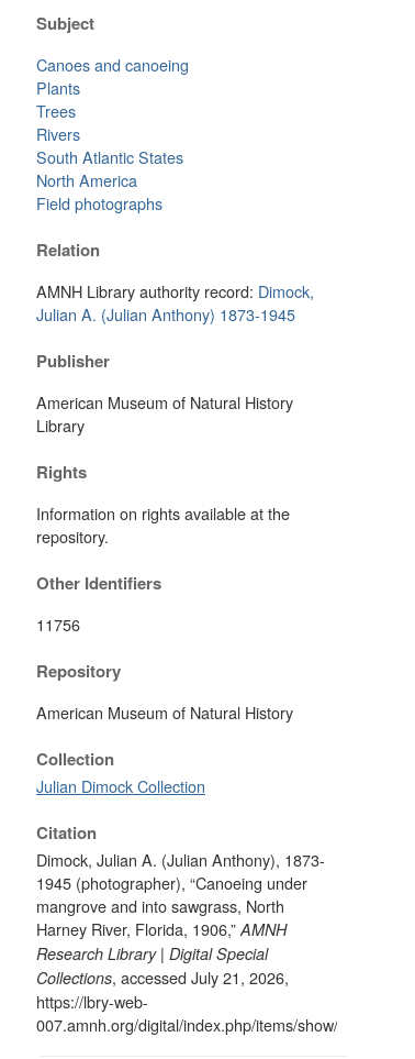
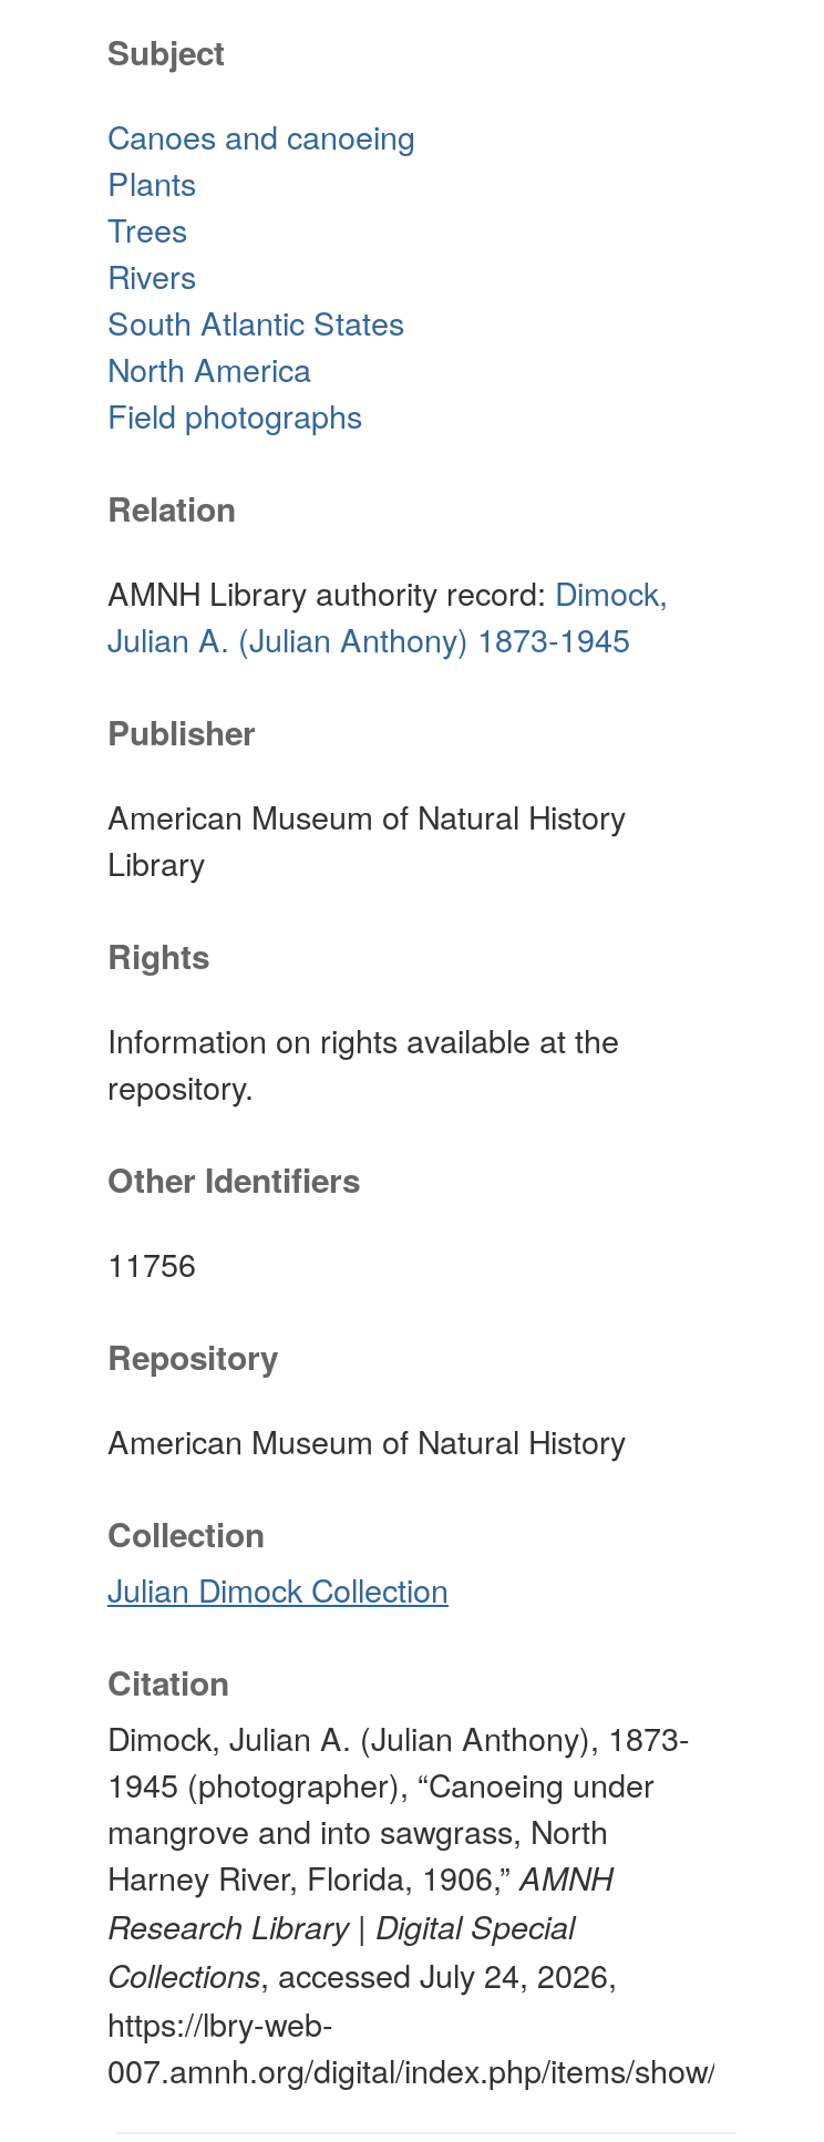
[36,966,289,989] Collections, accessed July 21, 2026, -> [107,1950,617,1997] Collections, accessed July 24, 2026,

